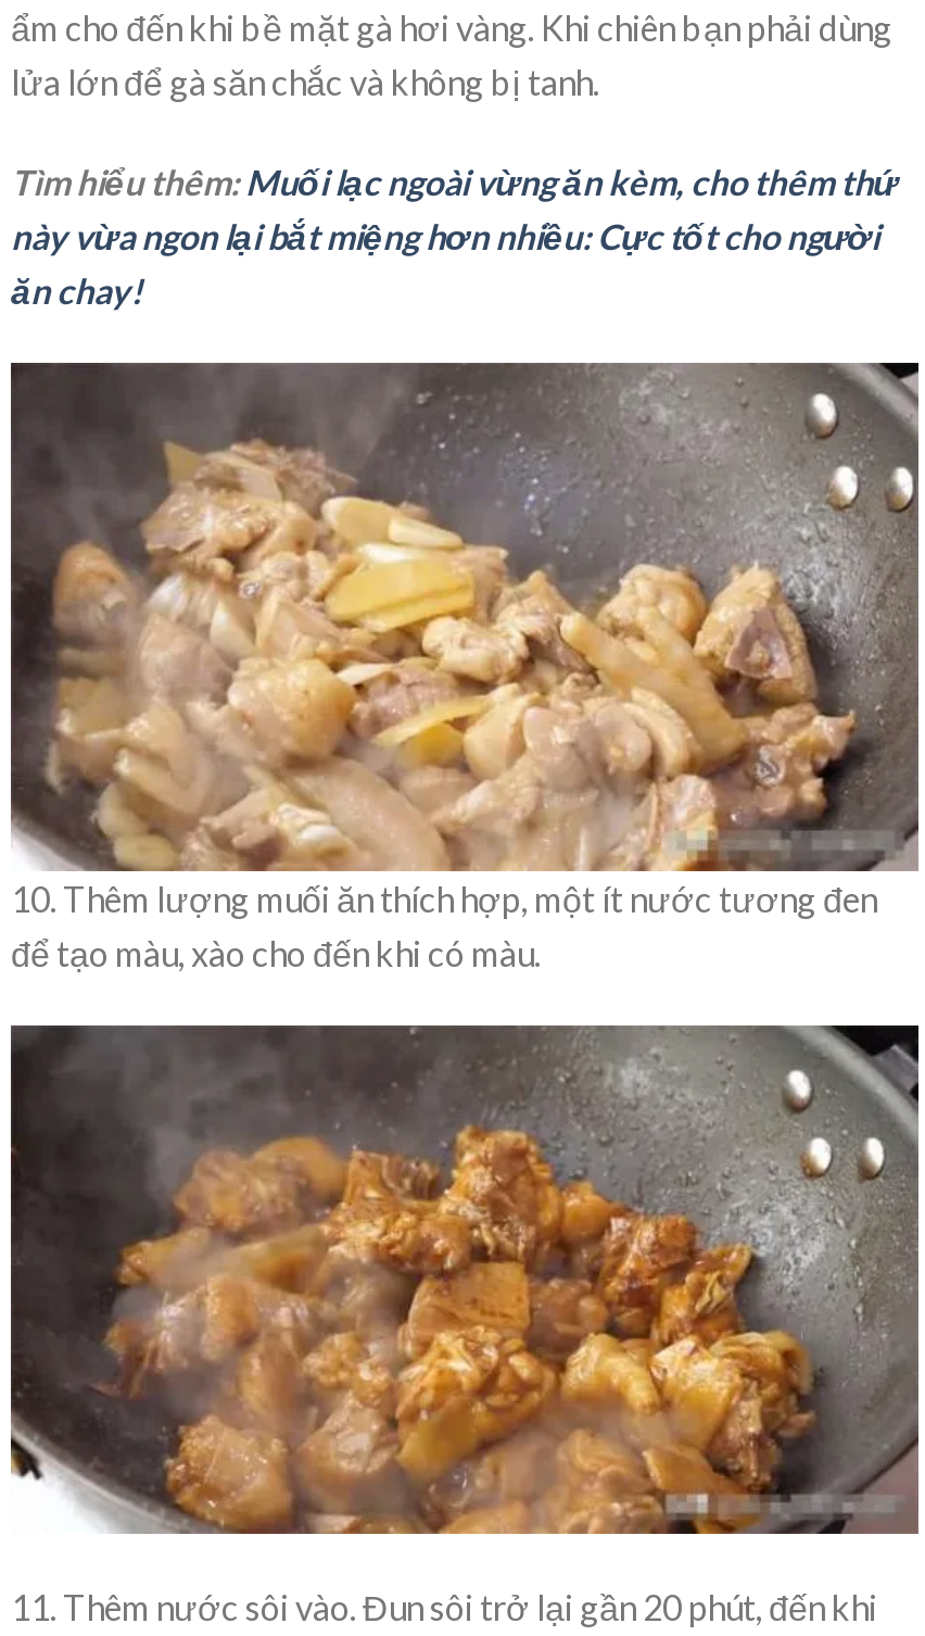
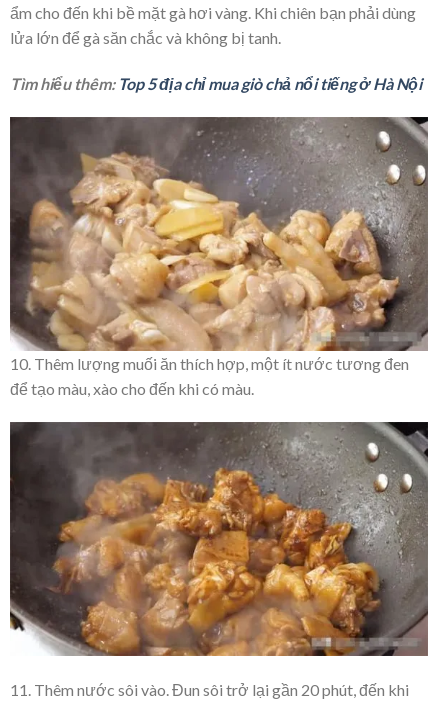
[11,161,897,311] Tìm hiểu thêm: Muối lạc ngoài vừng ăn kèm, cho thêm thứ | này vừa ngon lại bắt miệng hơn nhiều: Cực tốt cho người | ăn chay! -> [10,74,422,93] Tìm hiểu thêm: Top 5 địa chỉ mua giò chả nổi tiếng ở Hà Nội

